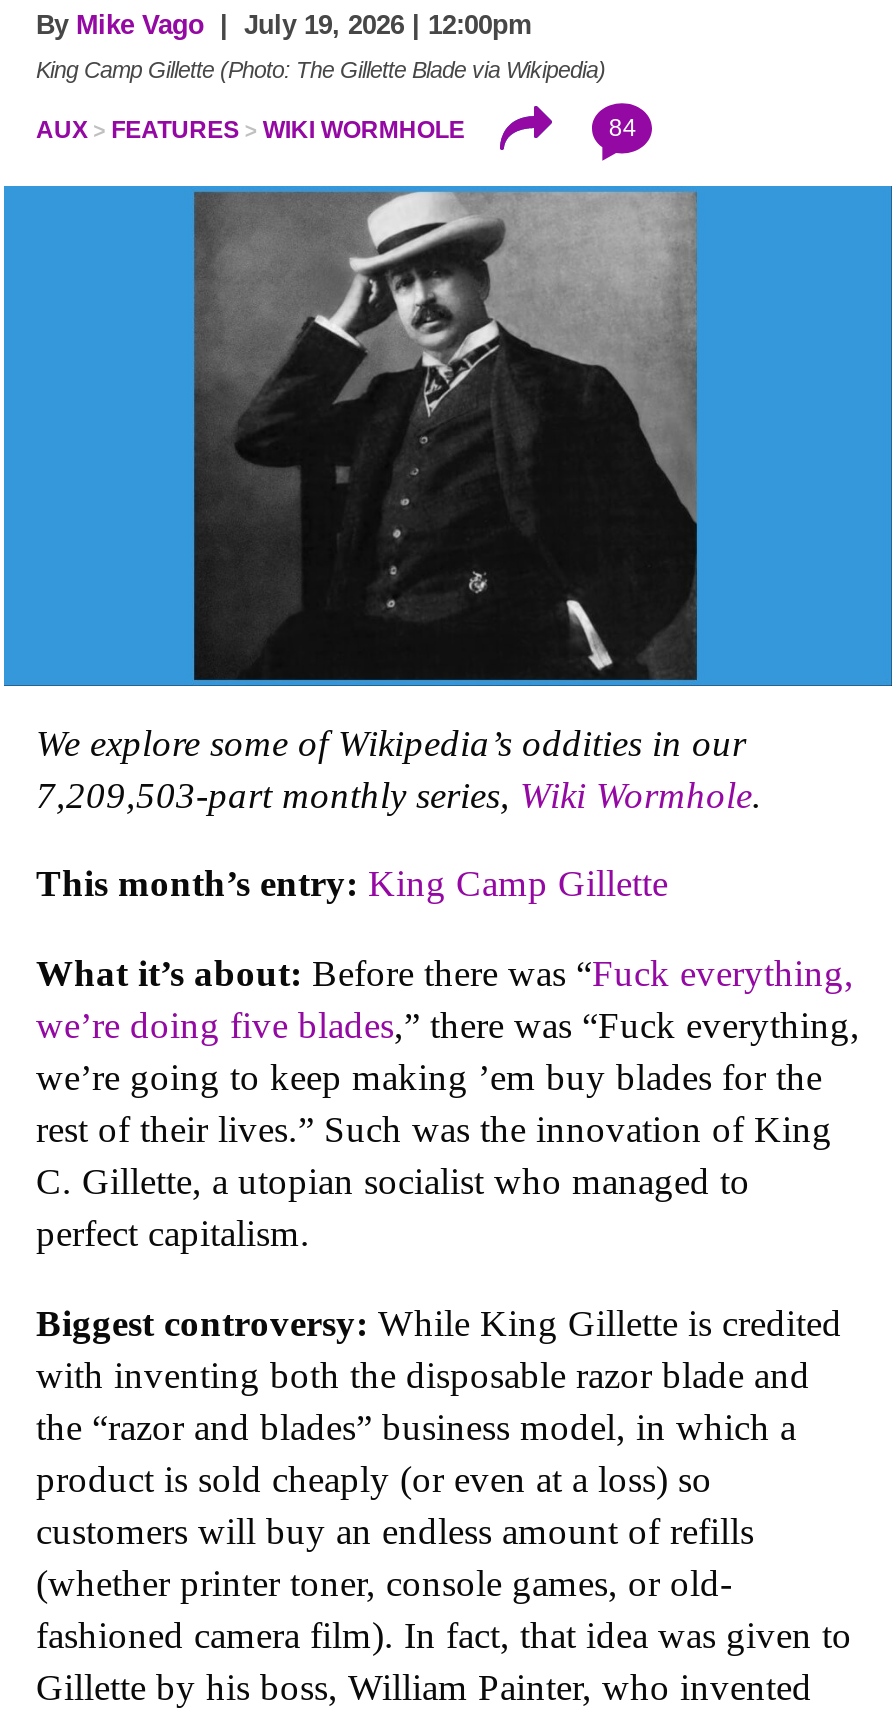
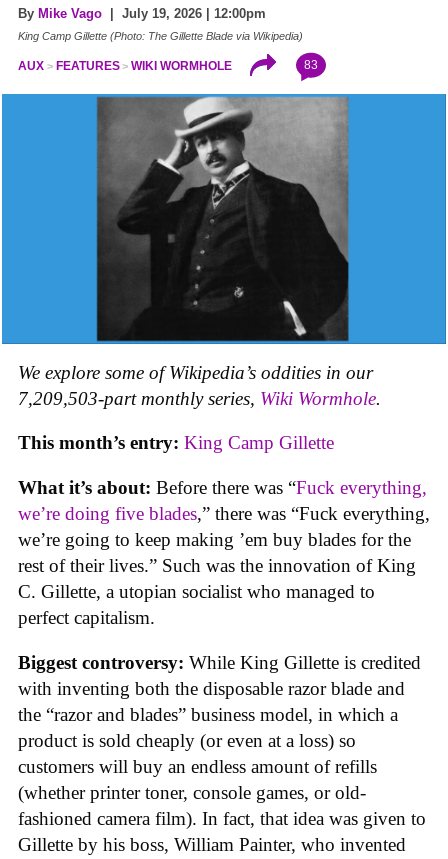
[609,114,637,142] 84 -> [304,58,318,72] 83

